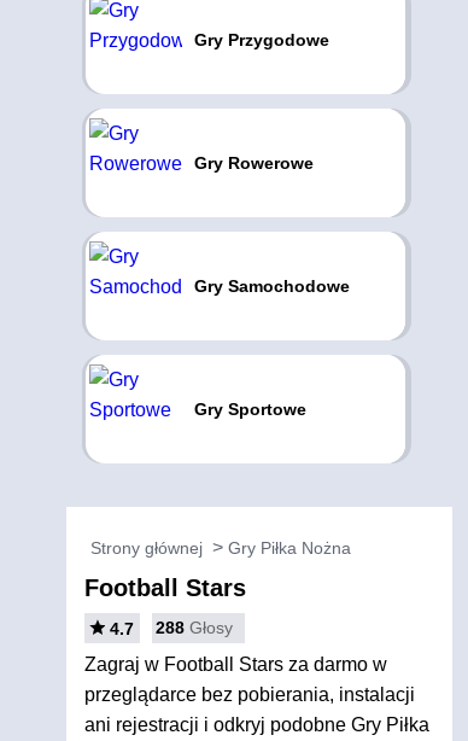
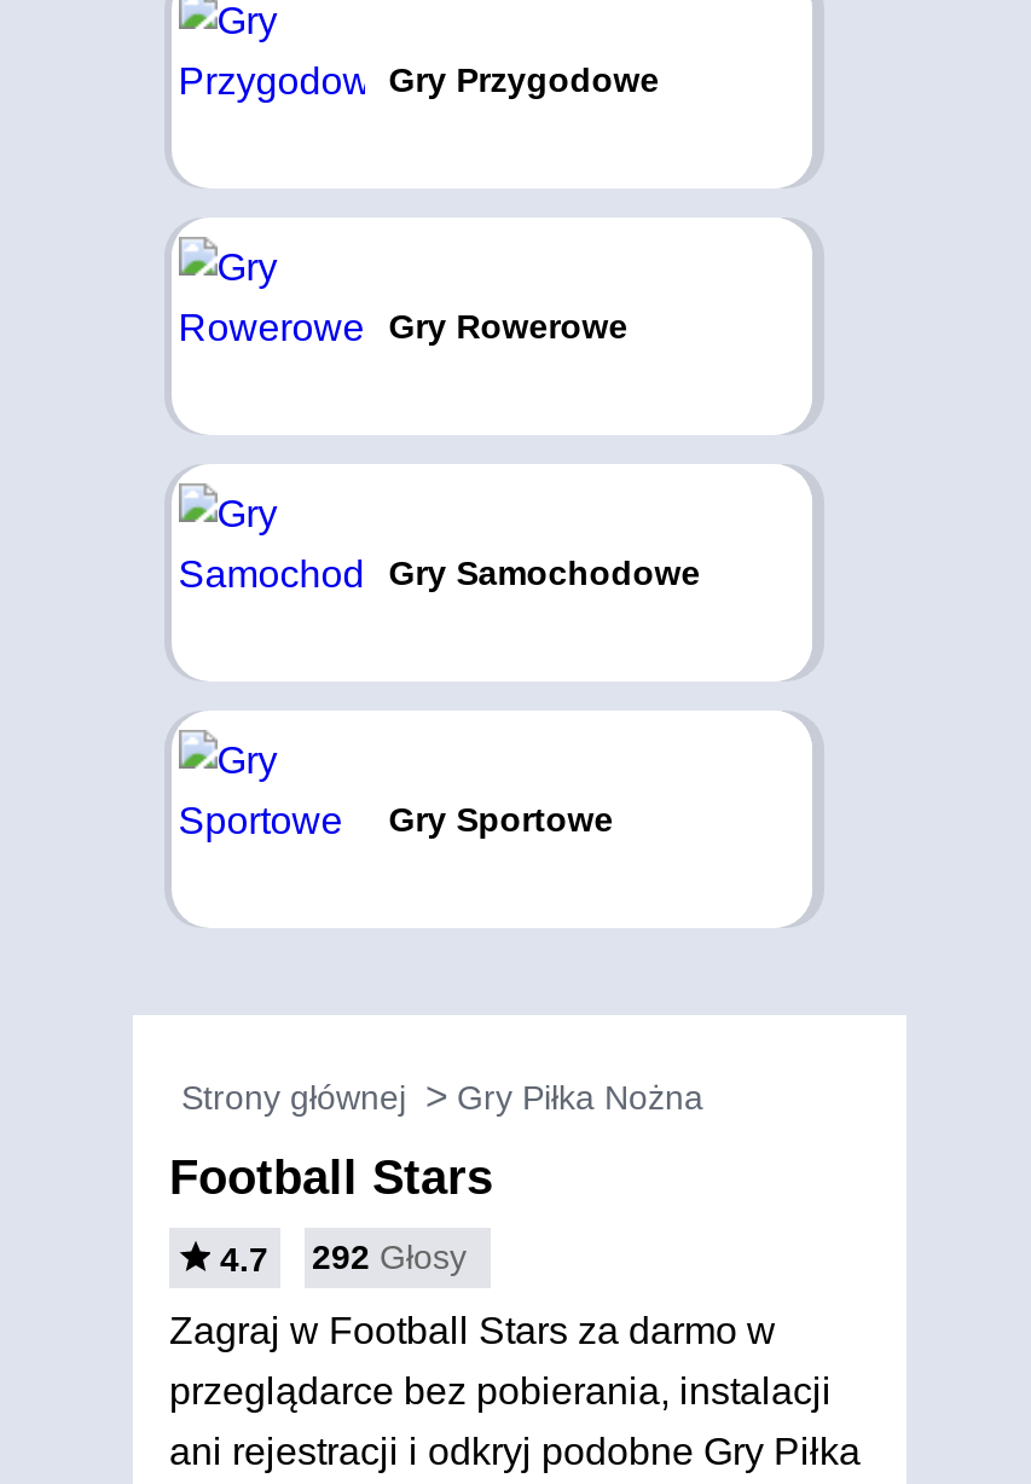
[110,618,233,638] 4.7 288 Głosy -> [220,1237,467,1279] 4.7 292 Głosy

